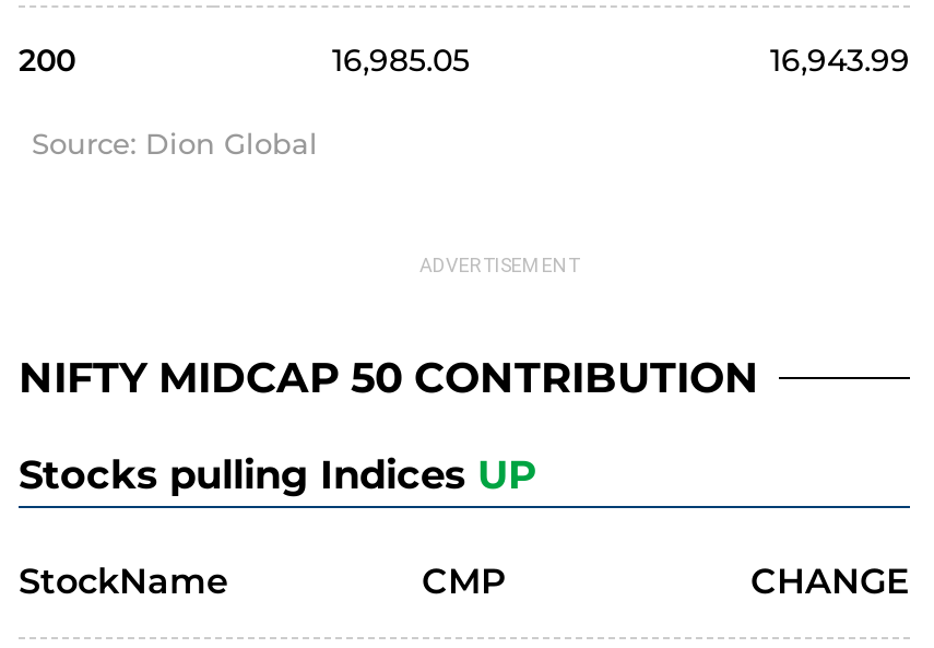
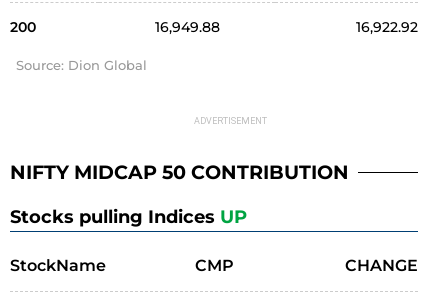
[332,40,470,79] 16,985.05 -> [154,18,219,36] 16,949.88
[770,40,910,79] 16,943.99 -> [356,18,418,36] 16,922.92

